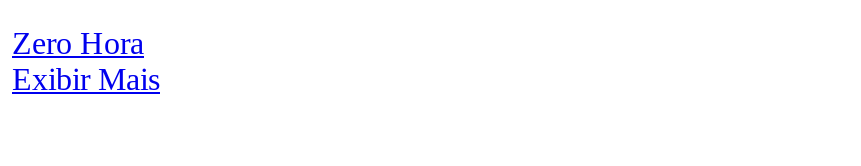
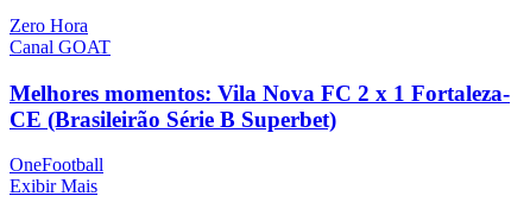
none -> [10,37,510,175] Canal GOAT | Melhores momentos: Vila Nova FC 2 x 1 Fortaleza- | CE (Brasileirão Série B Superbet) | OneFootball

